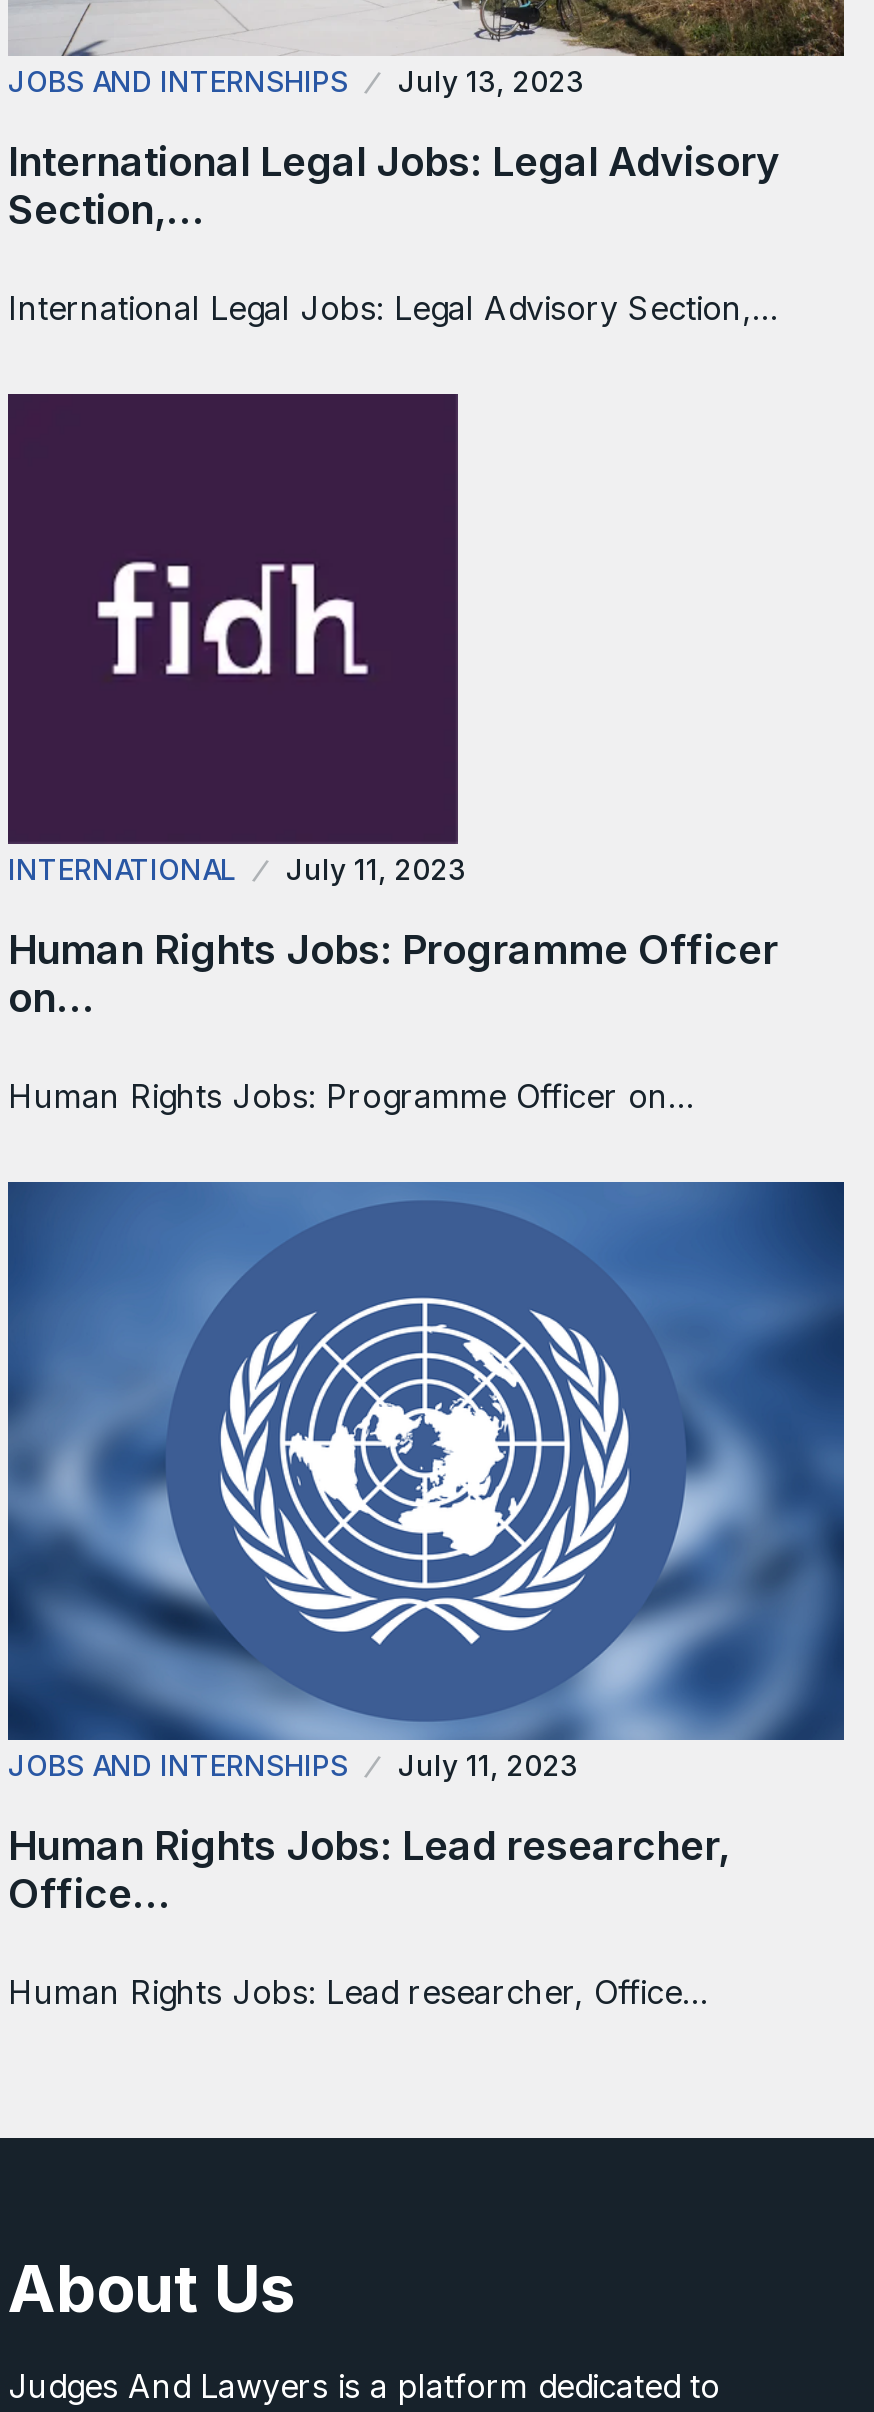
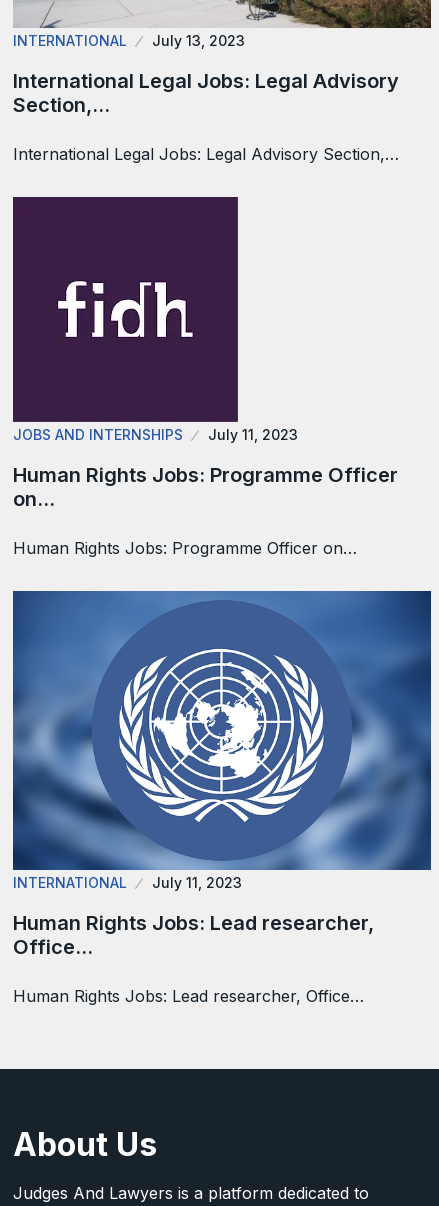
[8,64,348,98] JOBS AND INTERNSHIPS -> [13,32,127,49] INTERNATIONAL
[8,852,236,886] INTERNATIONAL -> [13,426,183,443] JOBS AND INTERNSHIPS
[8,1748,348,1782] JOBS AND INTERNSHIPS -> [13,874,127,891] INTERNATIONAL

